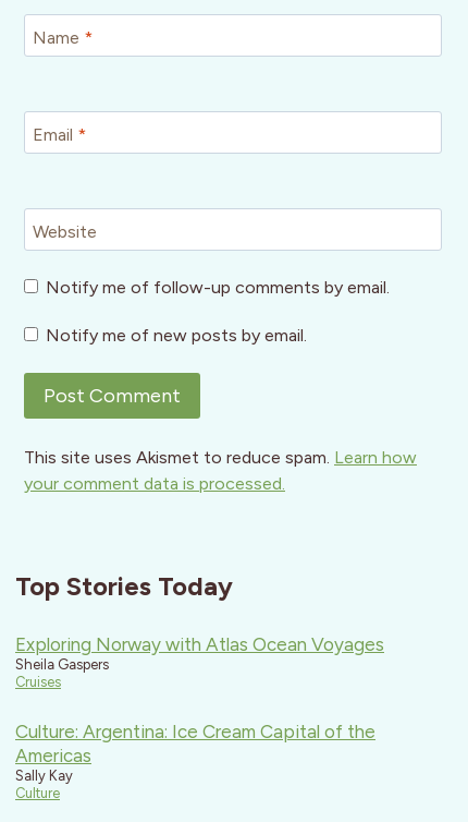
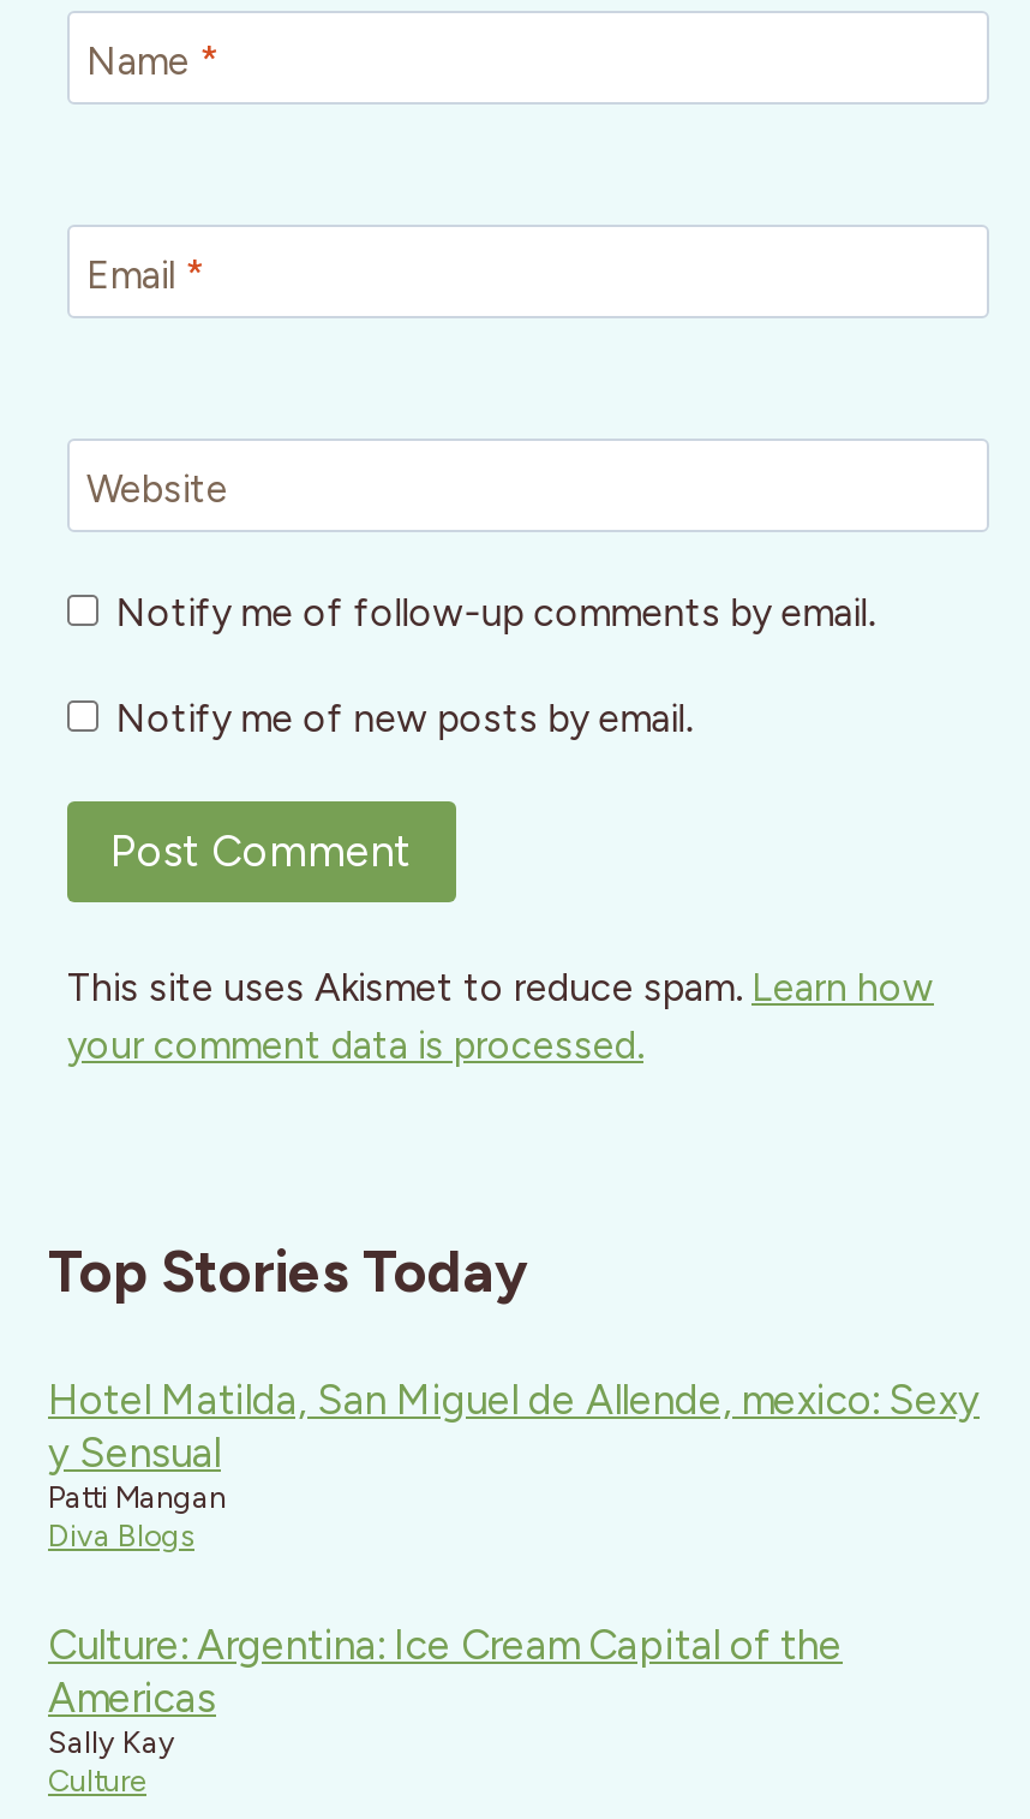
[15,634,384,691] Exploring Norway with Atlas Ocean Voyages | Sheila Gaspers | Cruises -> [48,1377,980,1554] Hotel Matilda, San Miguel de Allende, mexico: Sexy | y Sensual | Patti Mangan | Diva Blogs

